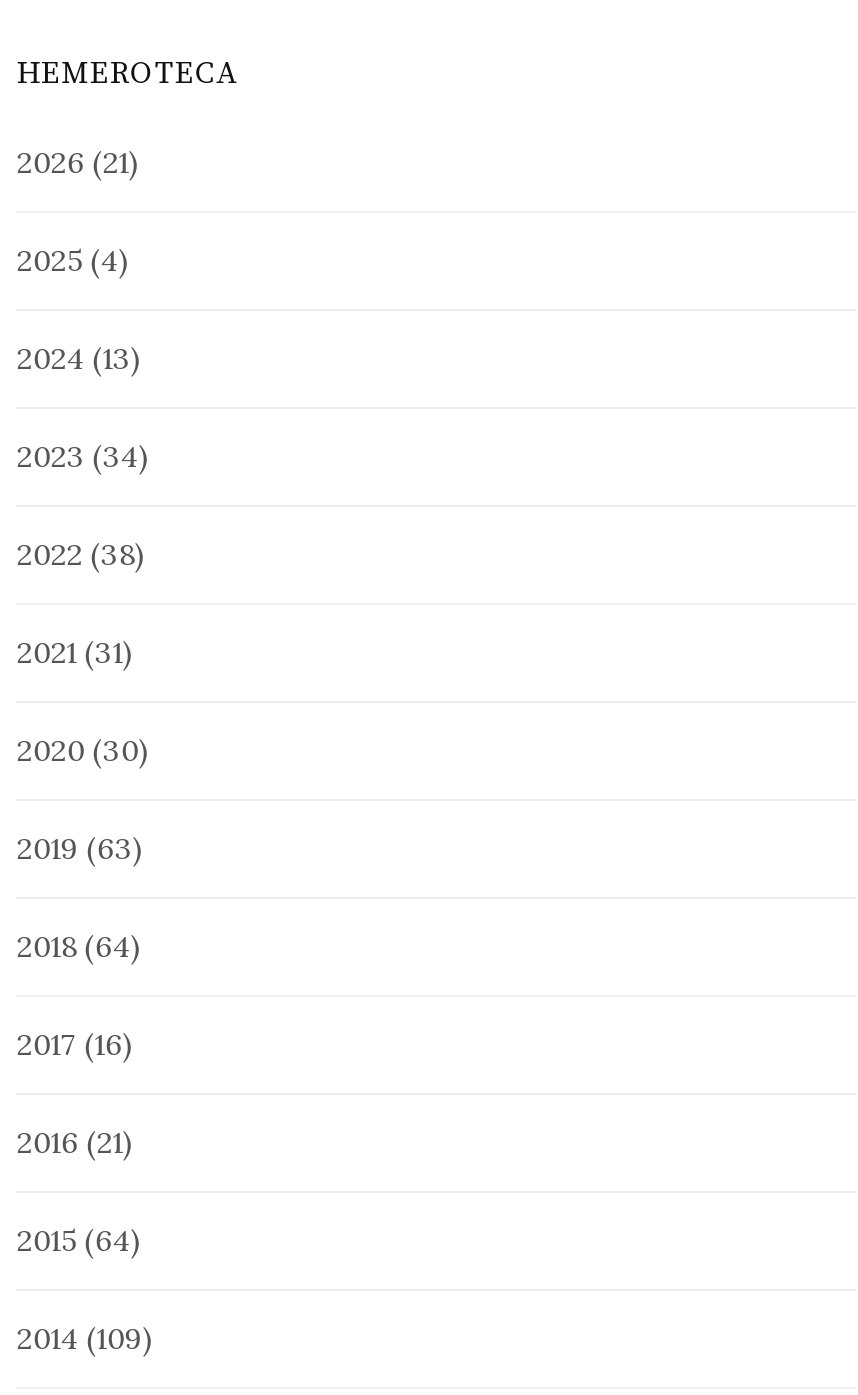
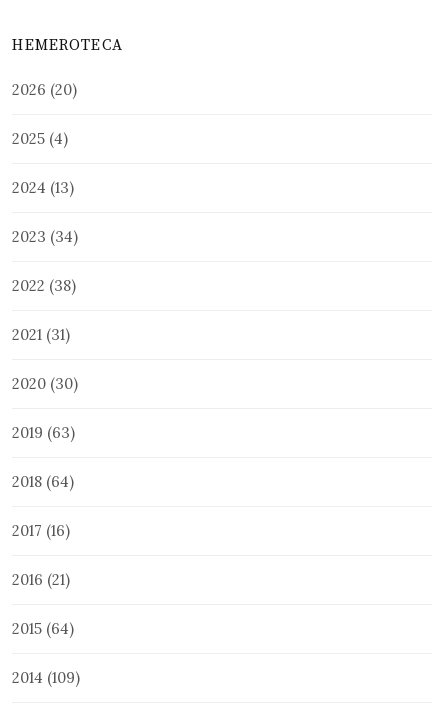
[17,142,139,180] 2026 (21) -> [12,80,77,99] 2026 (20)

